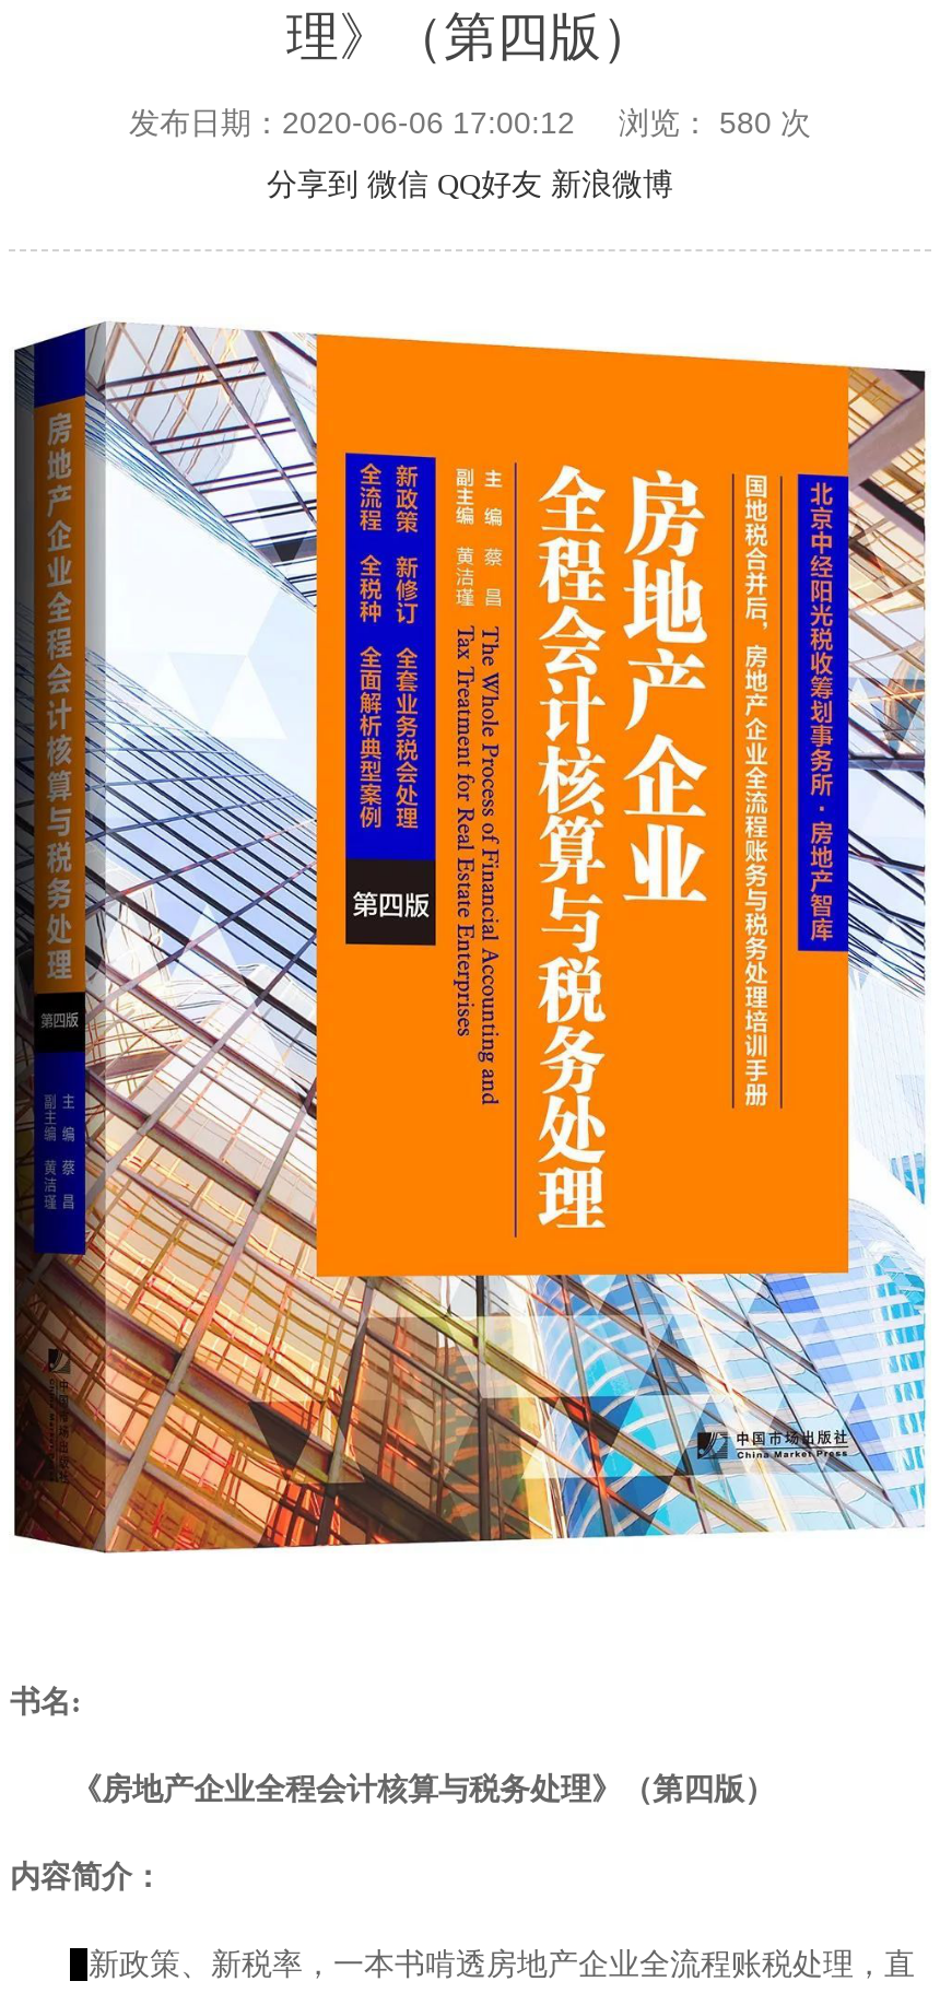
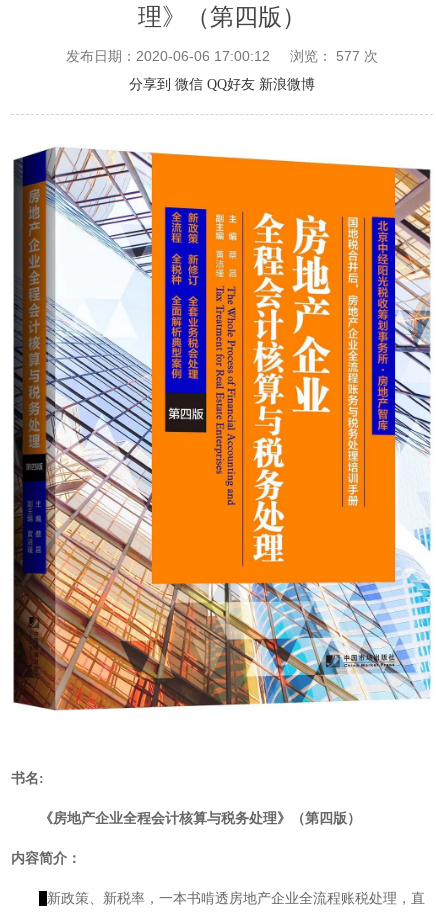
[129,105,811,139] 发布日期：2020-06-06 17:00:12 浏览：580次 -> [66,48,378,64] 发布日期：2020-06-06 17:00:12 浏览：577次

